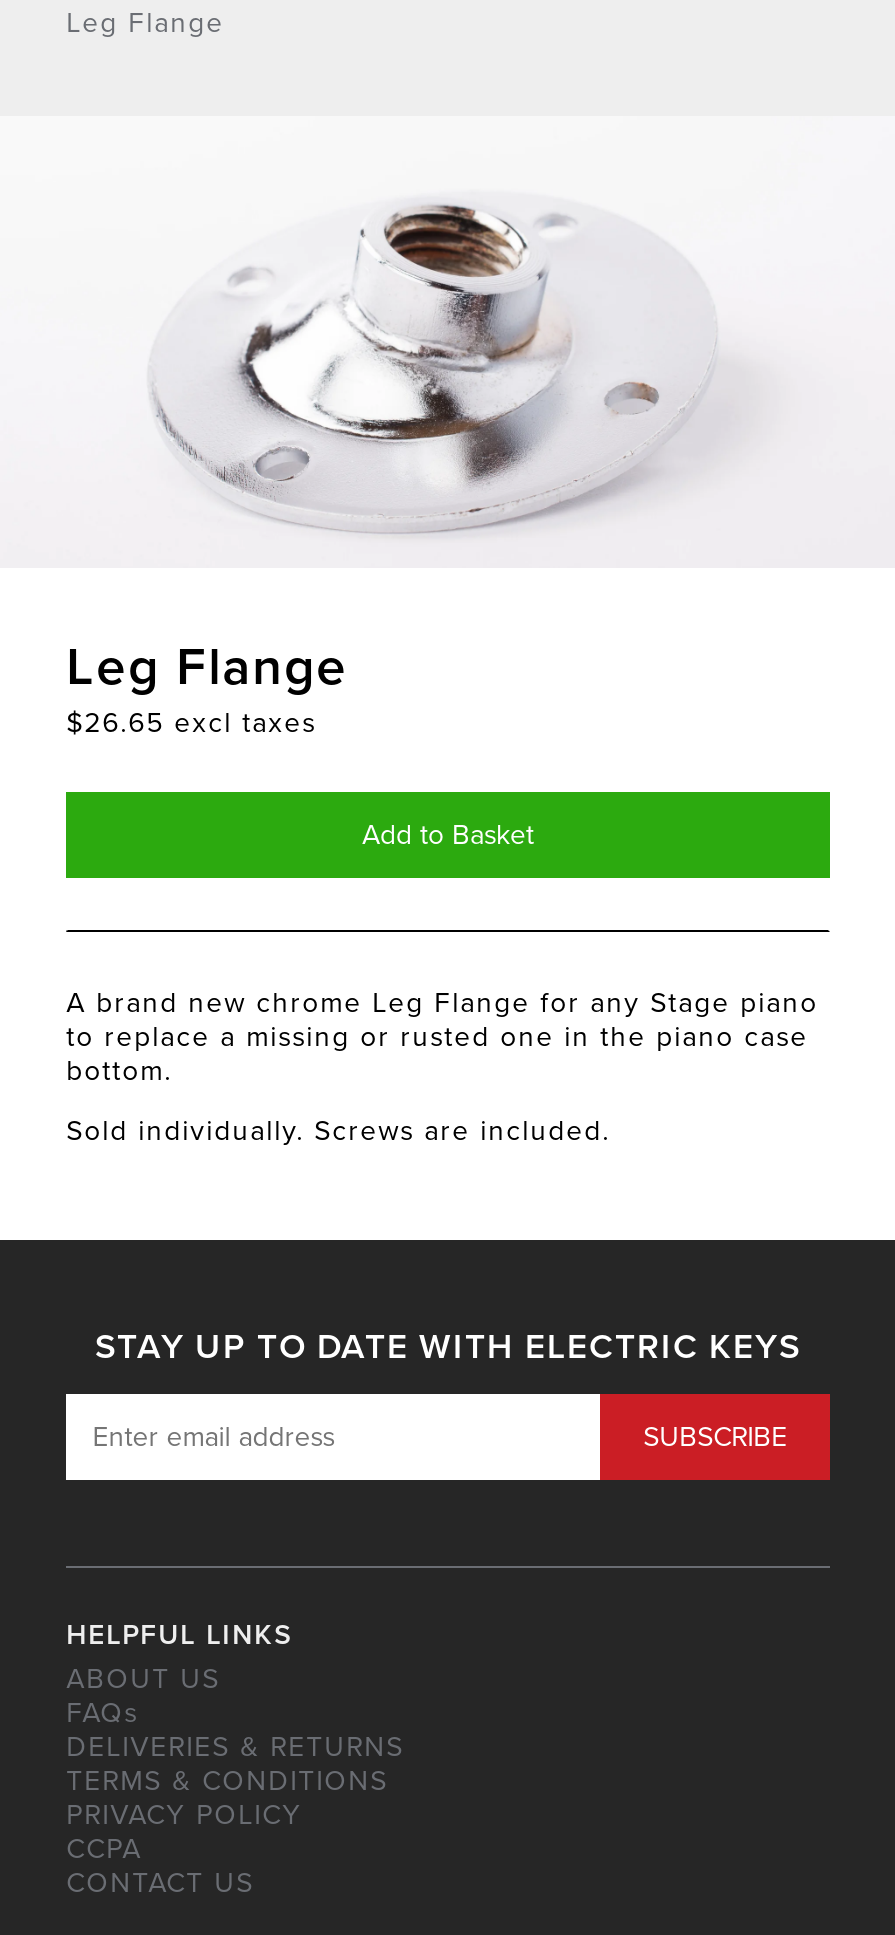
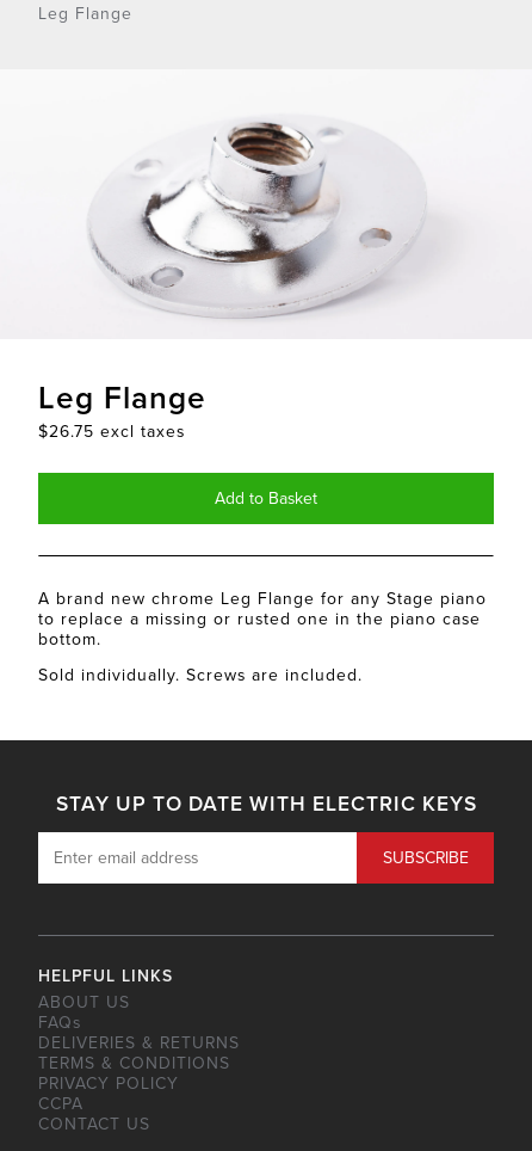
[66,706,316,740] $26.65 excl taxes -> [38,421,185,442] $26.75 excl taxes

